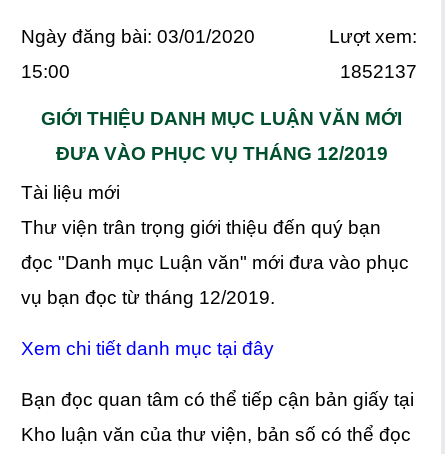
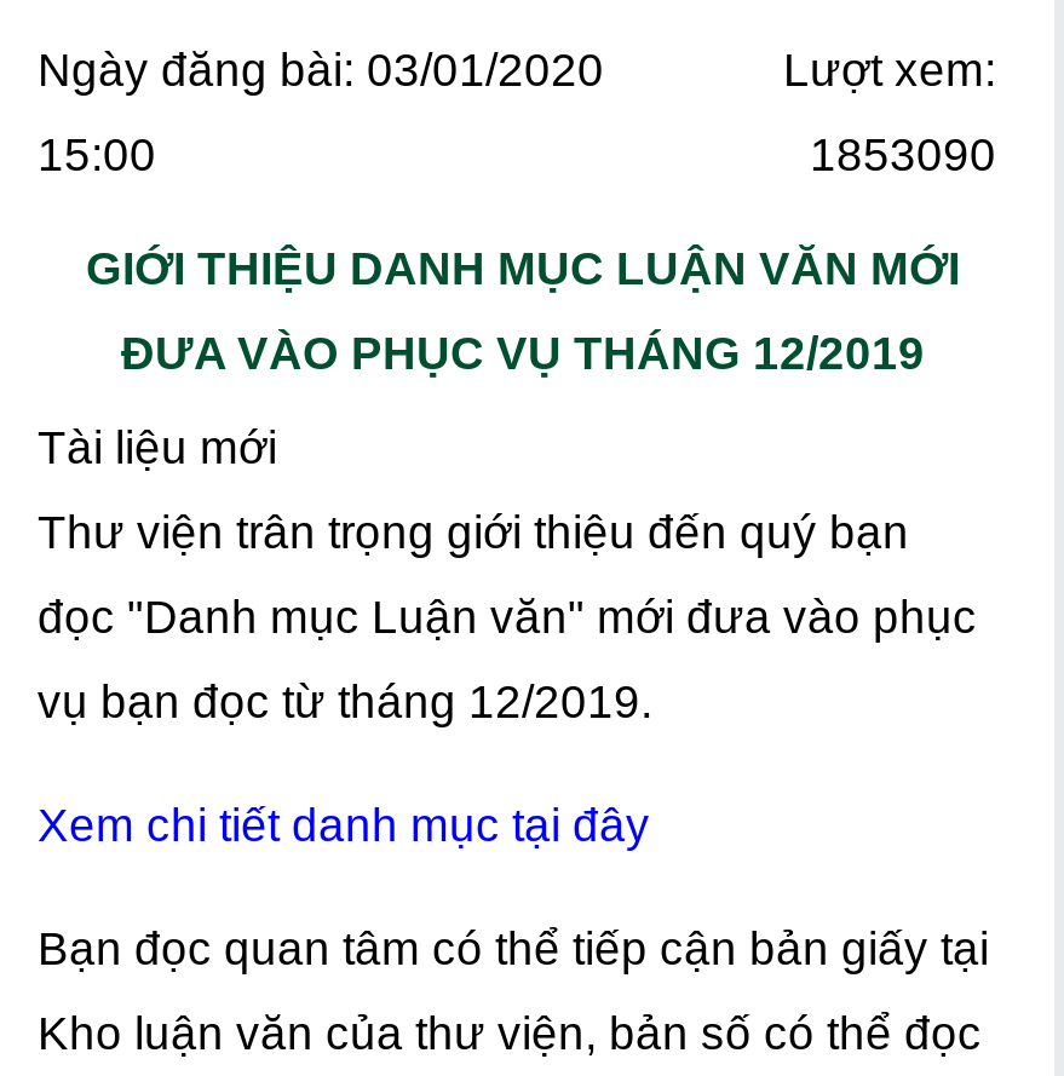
[340,61,417,82] 1852137 -> [810,129,996,180] 1853090

